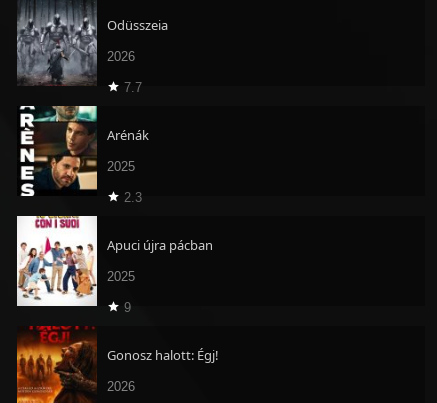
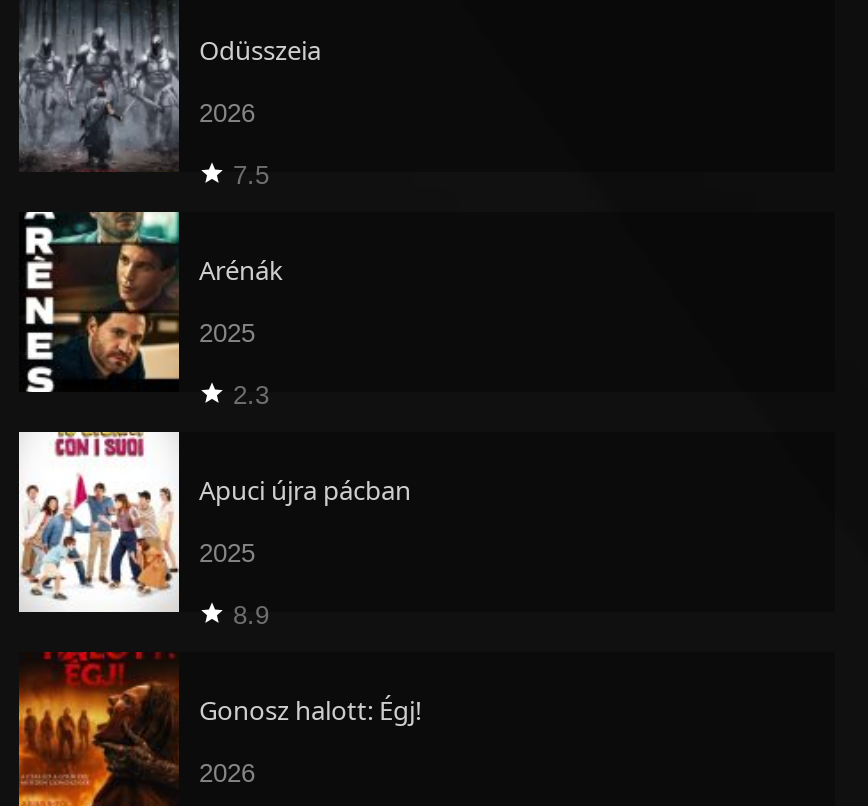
[120,80,142,95] 7.7 -> [225,160,269,190] 7.5
[120,300,131,315] 9 -> [225,600,269,630] 8.9

